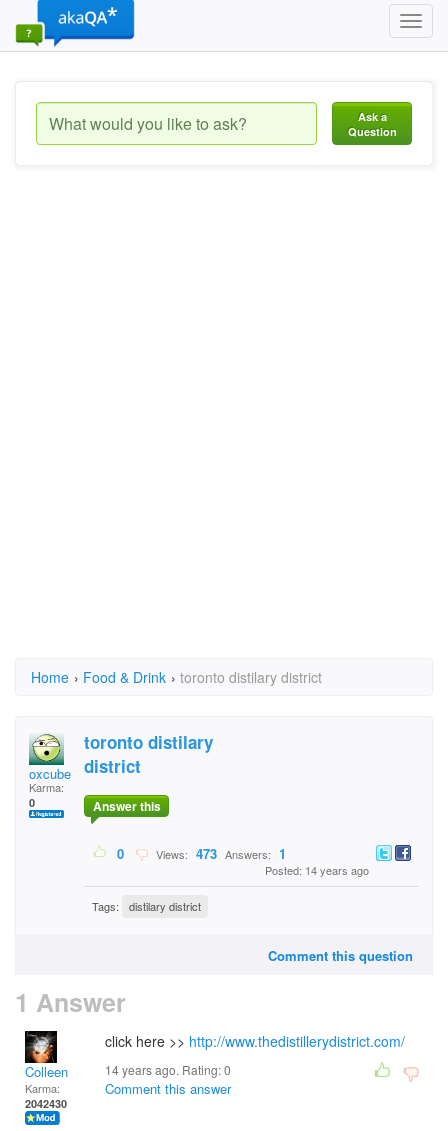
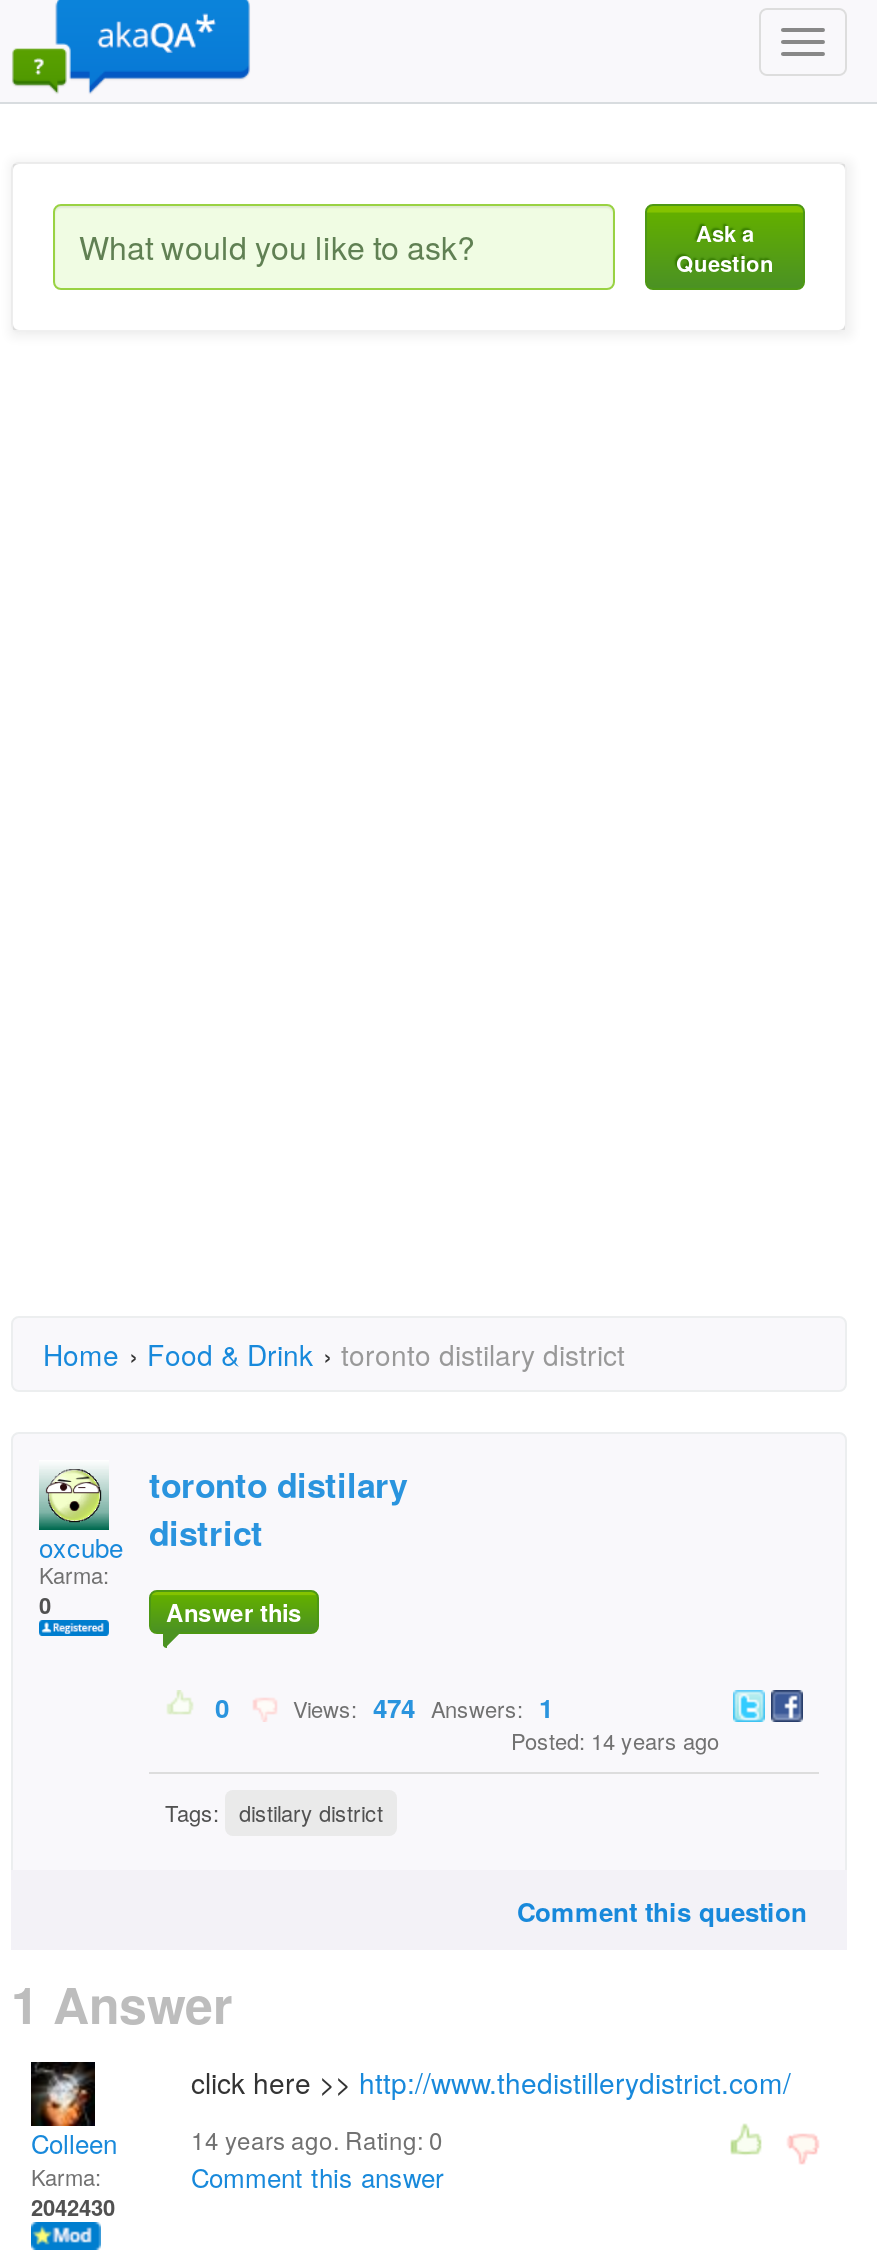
[150,844,286,863] Views: 473 Answers: 1 -> [281,1688,553,1726] Views: 474 Answers: 1

